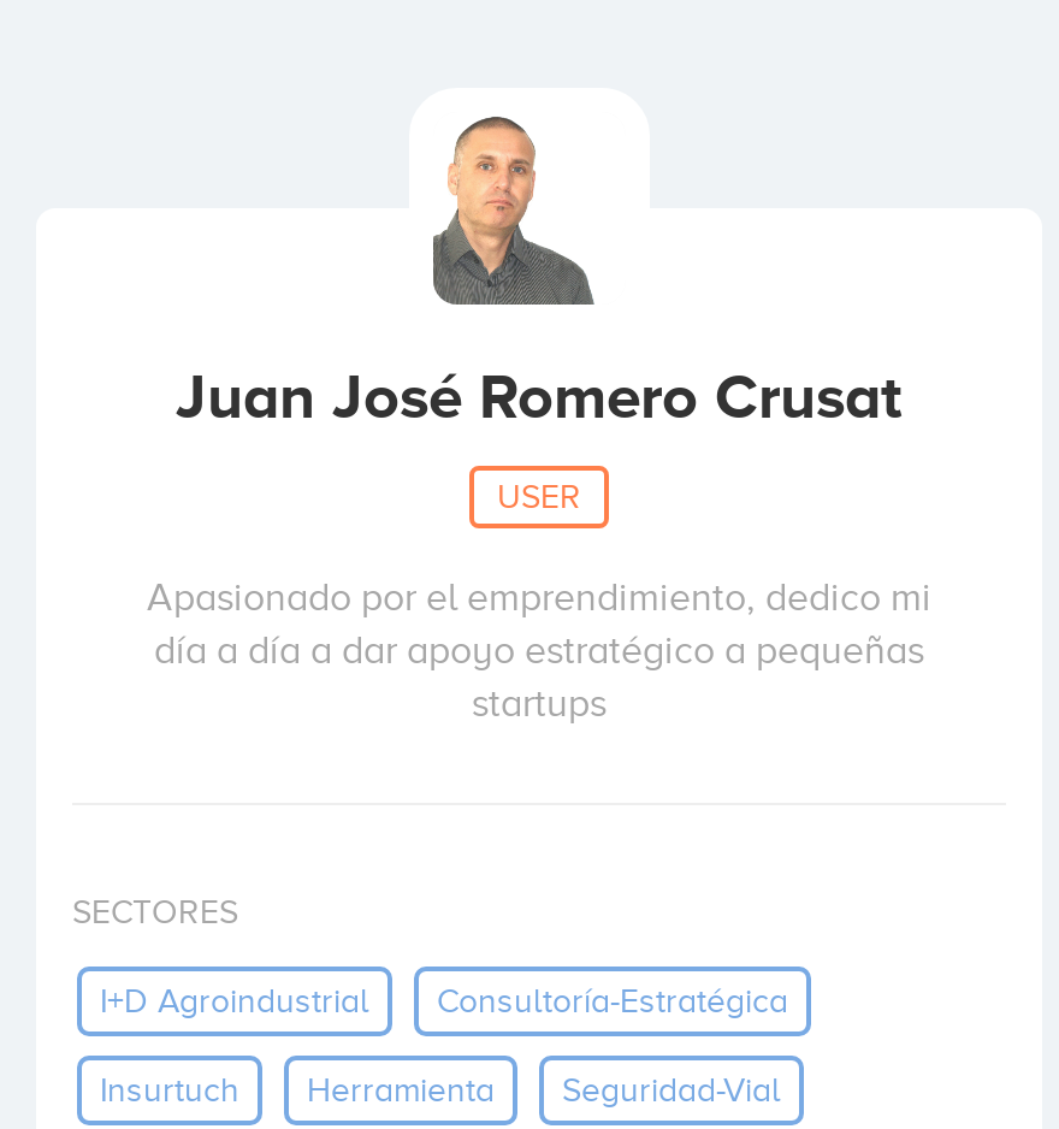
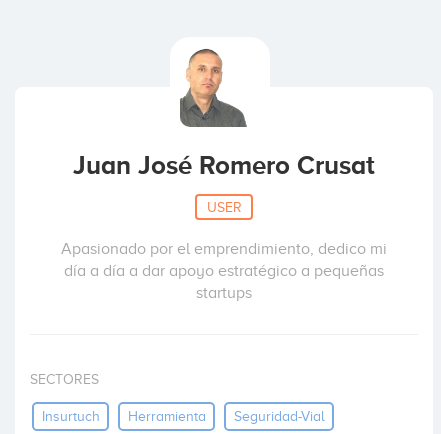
[100,982,788,1018] I+d Agroindustrial | Consultoría-Estratégica -> none

